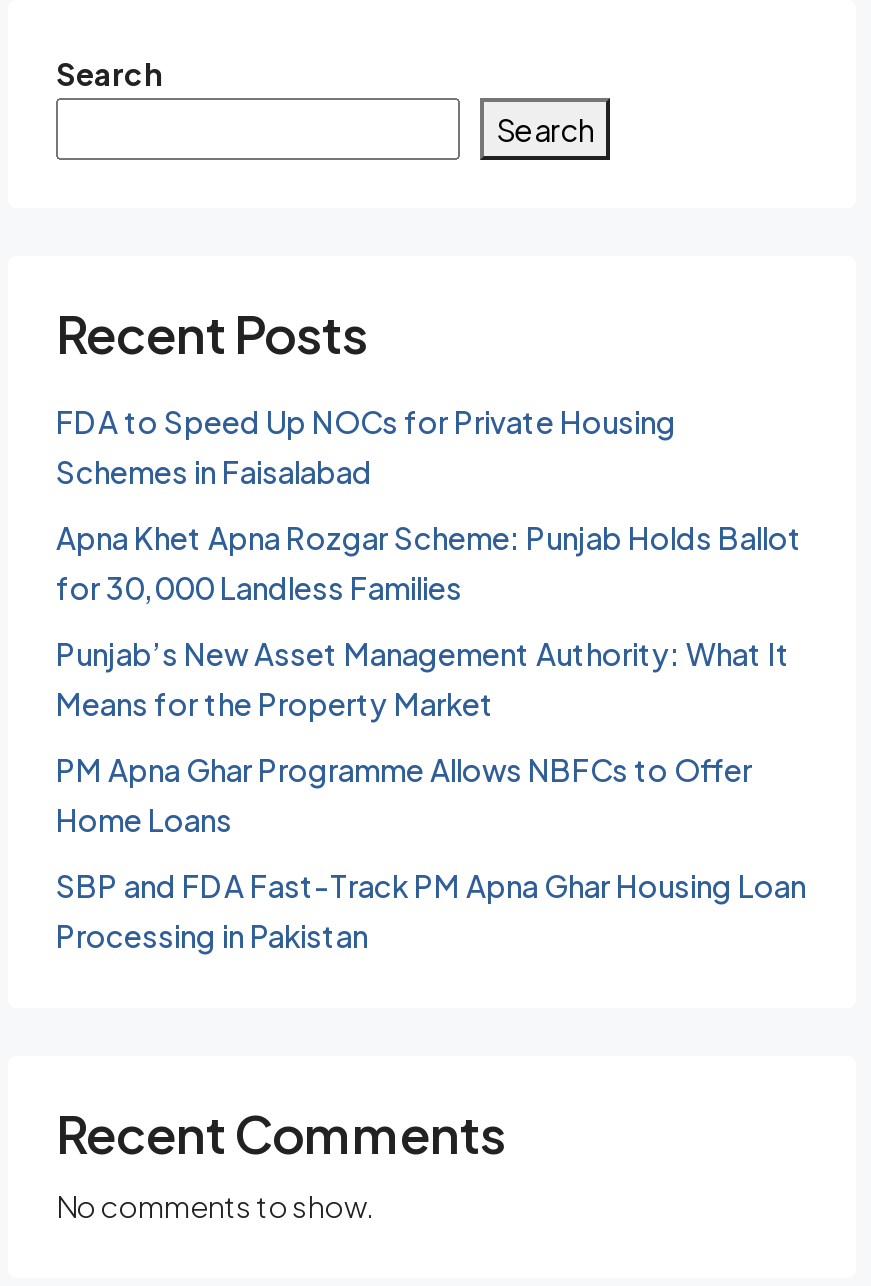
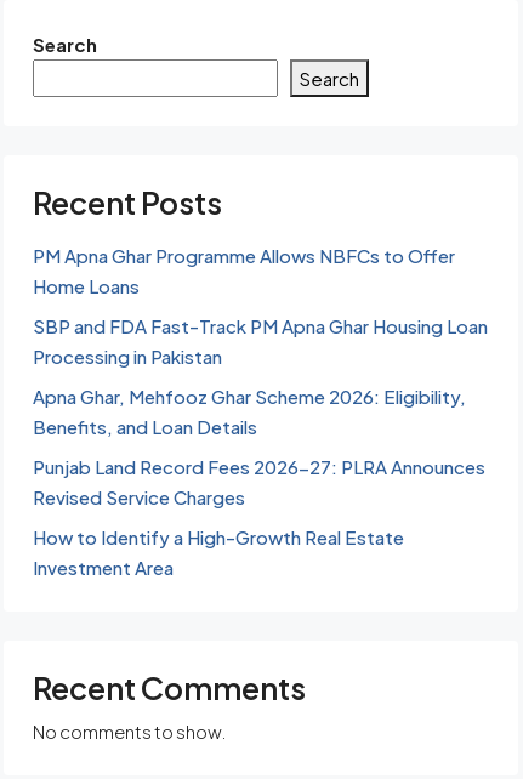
[56,401,802,721] FDA to Speed Up NOCs for Private Housing | Schemes in Faisalabad | Apna Khet Apna Rozgar Scheme: Punjab Holds Ballot | for 30,000 Landless Families | Punjab’s New Asset Management Authority: What It | Means for the Property Market -> none
moved [56,749,806,953] -> [33,244,488,367]: PM Apna Ghar Programme Allows NBFCs to Offer | Home Loans | SBP and FDA Fast-Track PM Apna Ghar Housing Loan | Processing in Pakistan
none -> [33,384,485,578] Apna Ghar, Mehfooz Ghar Scheme 2026: Eligibility, | Benefits, and Loan Details | Punjab Land Record Fees 2026-27: PLRA Announces | Revised Service Charges | How to Identify a High-Growth Real Estate | Investment Area

